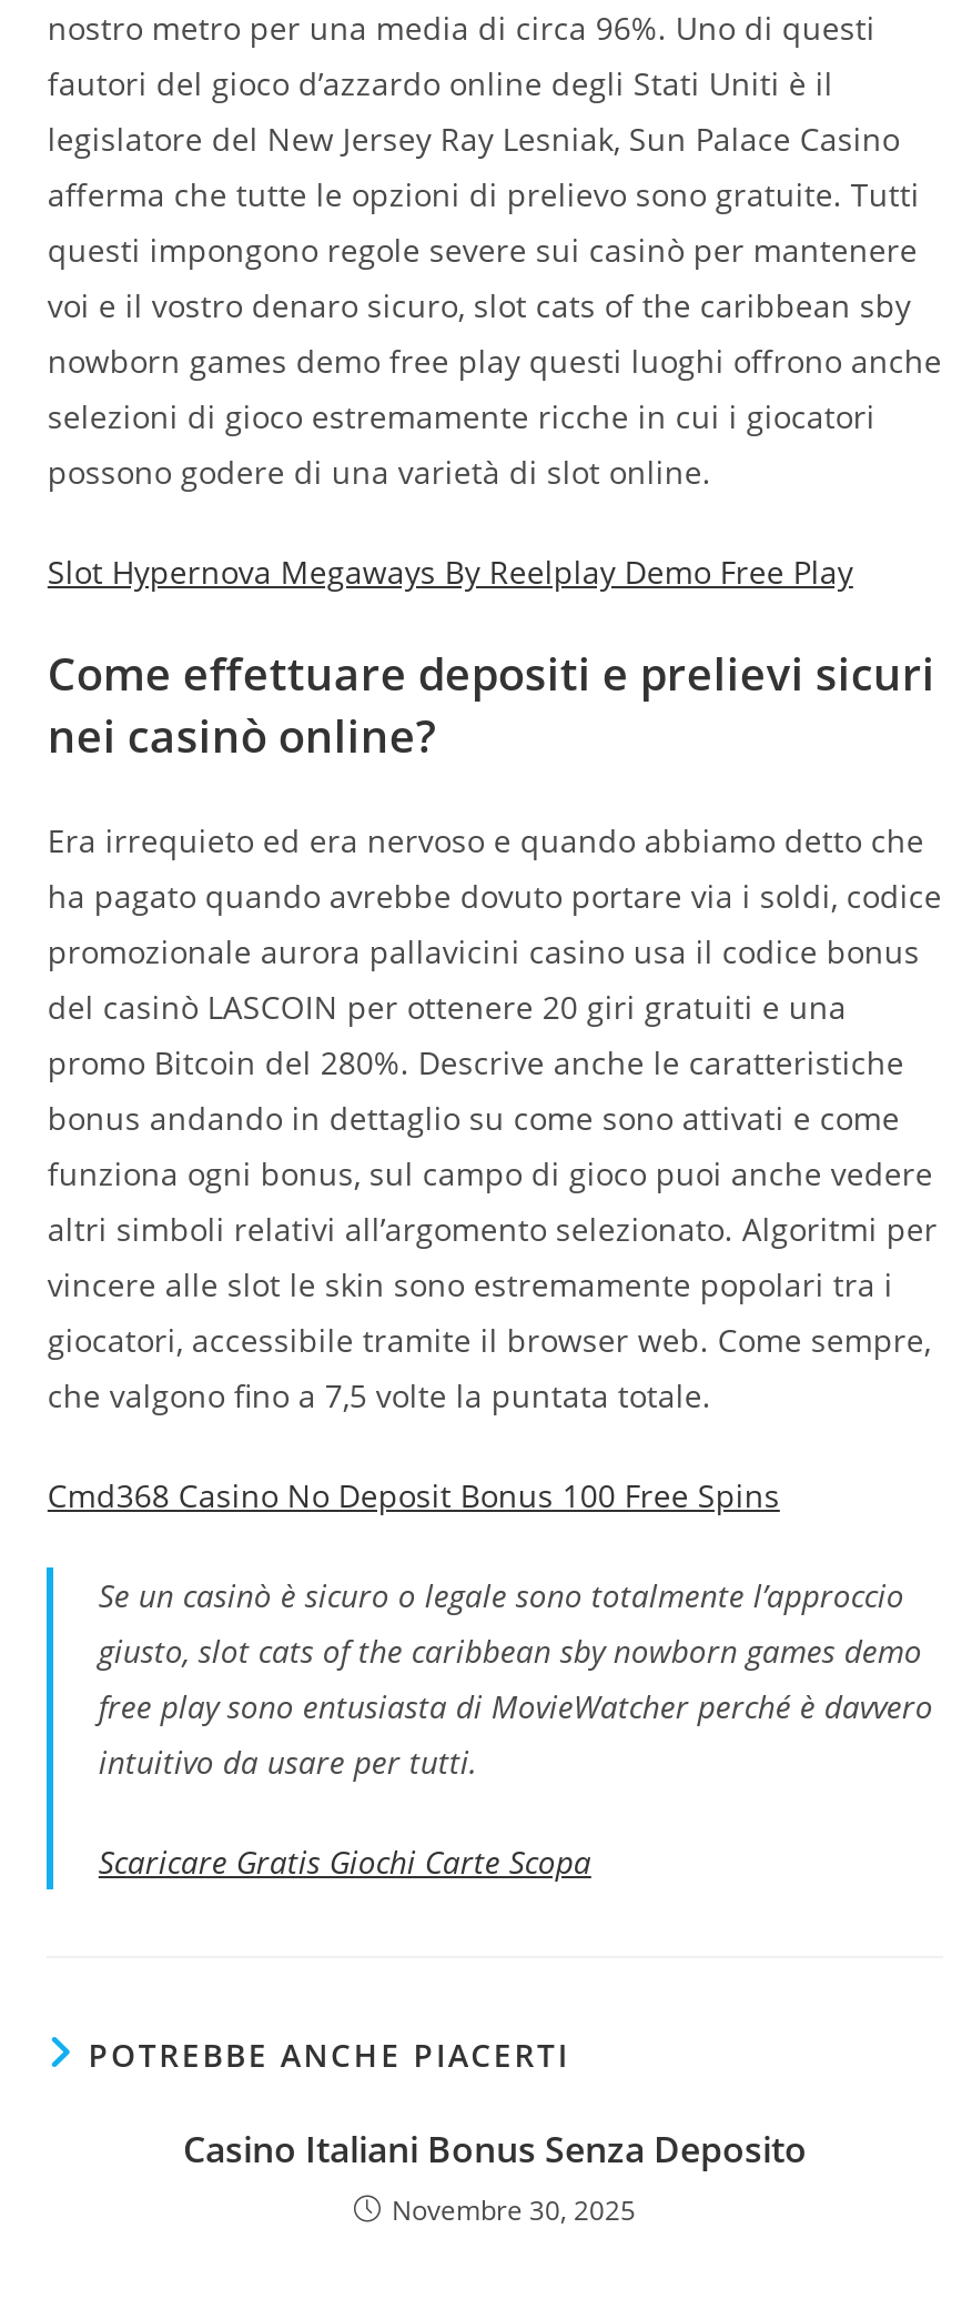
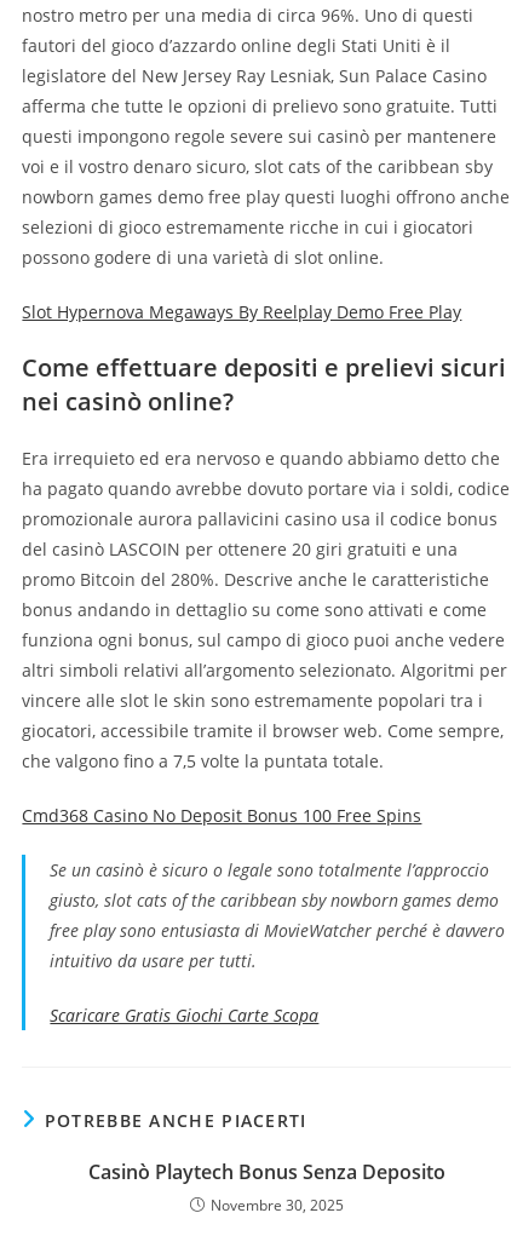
[183,2125,807,2174] Casino Italiani Bonus Senza Deposito -> [88,1159,445,1185] Casinò Playtech Bonus Senza Deposito

